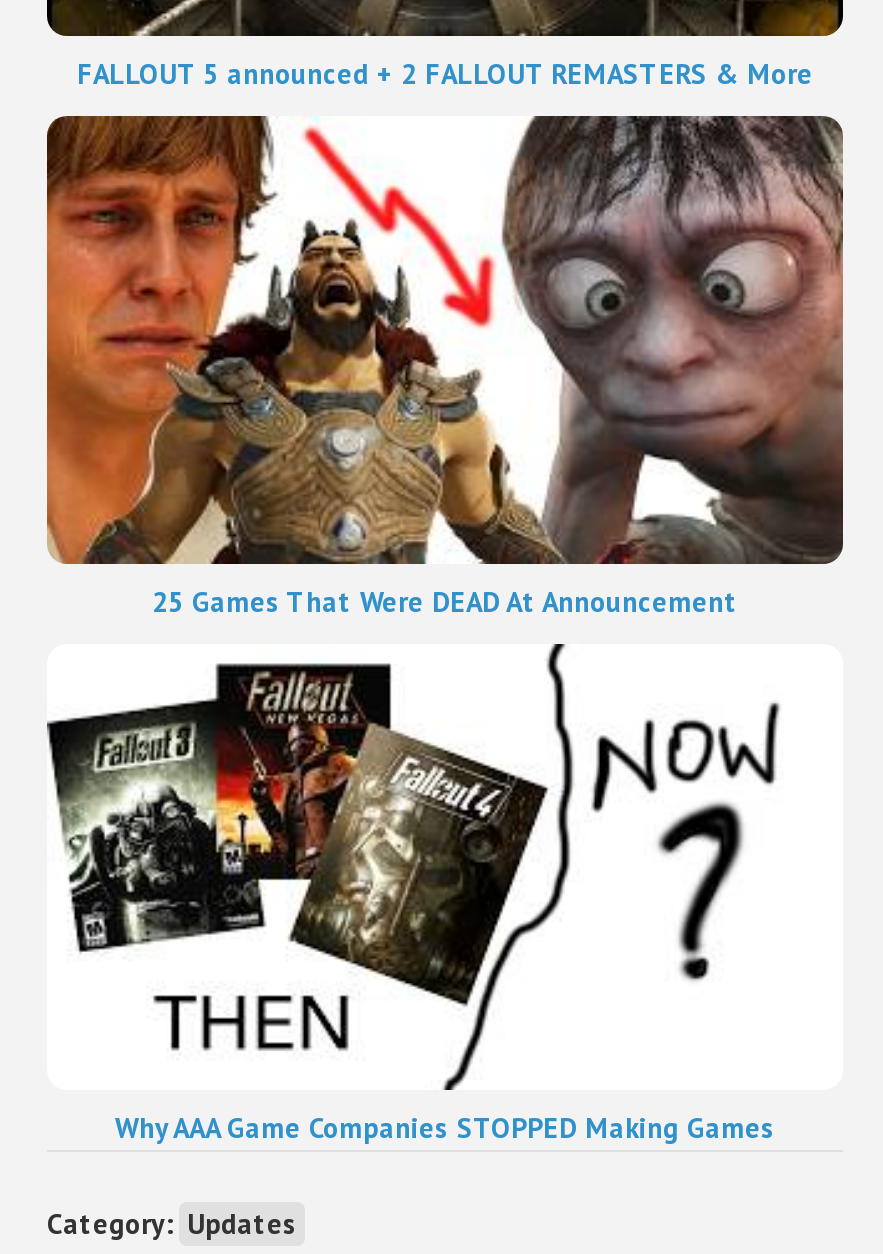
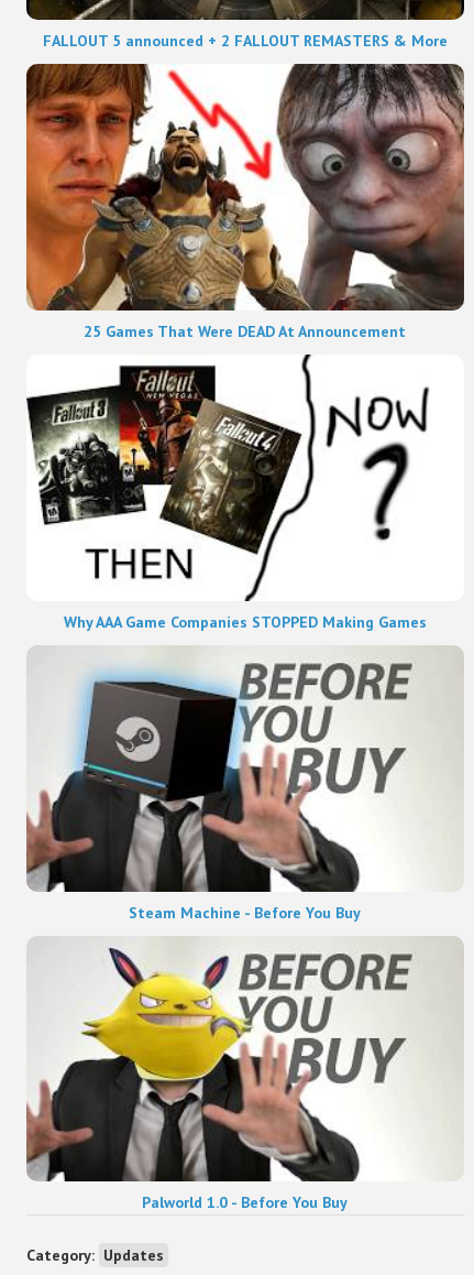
none -> [25,937,464,1213] [image] | Palworld 1.0 - Before You Buy
none -> [26,646,463,922] [image] | Steam Machine - Before You Buy

